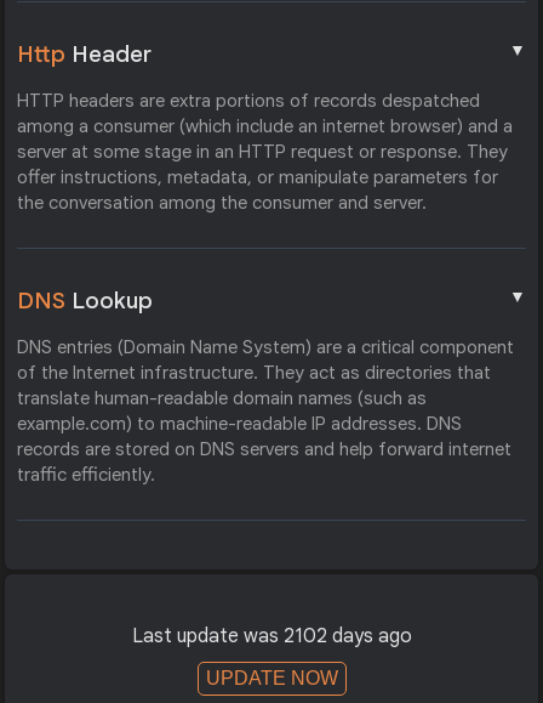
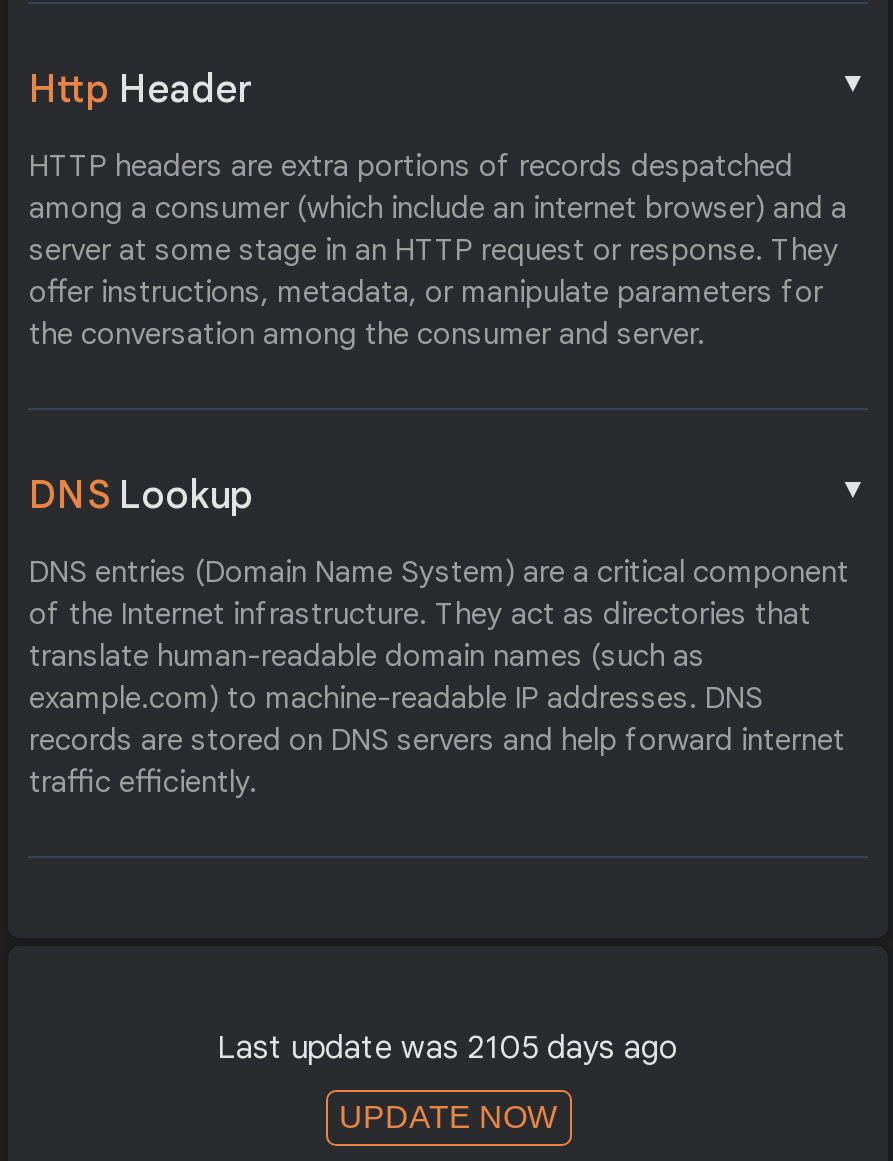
[132,624,411,649] Last update was 2102 days ago -> [217,1028,679,1068] Last update was 2105 days ago

